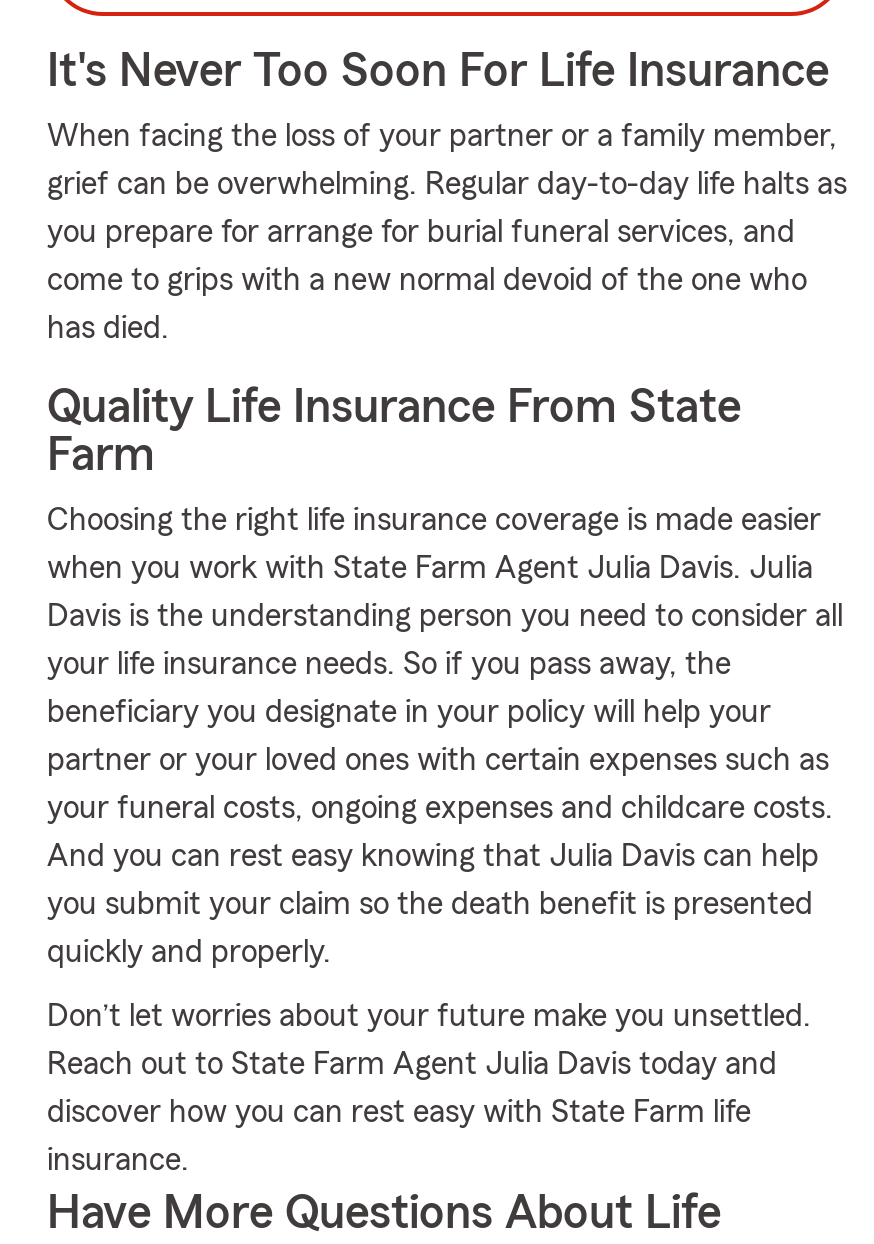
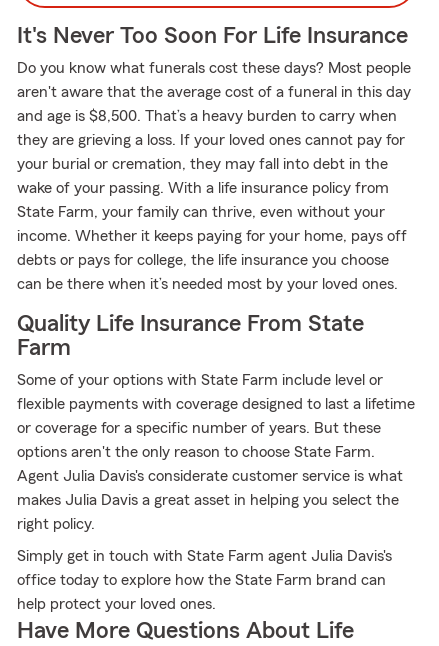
[47,120,847,344] When facing the loss of your partner or a family member, | grief can be overwhelming. Regular day-to-day life halts as | you prepare for arrange for burial funeral services, and | come to grips with a new normal devoid of the one who | has died. -> [17,60,411,292] Do you know what funerals cost these days? Most people | aren't aware that the average cost of a funeral in this day | and age is $8,500. That’s a heavy burden to carry when | they are grieving a loss. If your loved ones cannot pay for | your burial or cremation, they may fall into debt in the | wake of your passing. With a life insurance policy from | State Farm, your family can thrive, even without your | income. Whether it keeps paying for your home, pays off | debts or pays for college, the life insurance you choose | can be there when it’s needed most by your loved ones.
moved [47,384,741,480] -> [17,312,364,360]: Quality Life Insurance From State | Farm
[47,504,843,1176] Choosing the right life insurance coverage is made easier | when you work with State Farm Agent Julia Davis. Julia | Davis is the understanding person you need to consider all | your life insurance needs. So if you pass away, the | beneficiary you designate in your policy will help your | partner or your loved ones with certain expenses such as | your funeral costs, ongoing expenses and childcare costs. | And you can rest easy knowing that Julia Davis can help | you submit your claim so the death benefit is presented | quickly and properly. | Don’t let worries about your future make you unsettled. | Reach out to State Farm Agent Julia Davis today and | discover how you can rest easy with State Farm life | insurance. -> [17,372,415,612] Some of your options with State Farm include level or | flexible payments with coverage designed to last a lifetime | or coverage for a specific number of years. But these | options aren't the only reason to choose State Farm. | Agent Julia Davis's considerate customer service is what | makes Julia Davis a great asset in helping you select the | right policy. | Simply get in touch with State Farm agent Julia Davis's | office today to explore how the State Farm brand can | help protect your loved ones.

